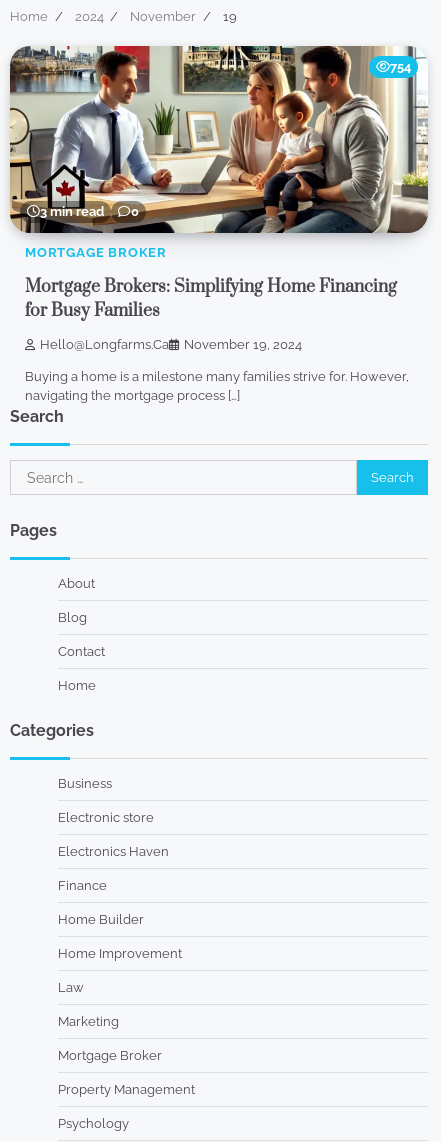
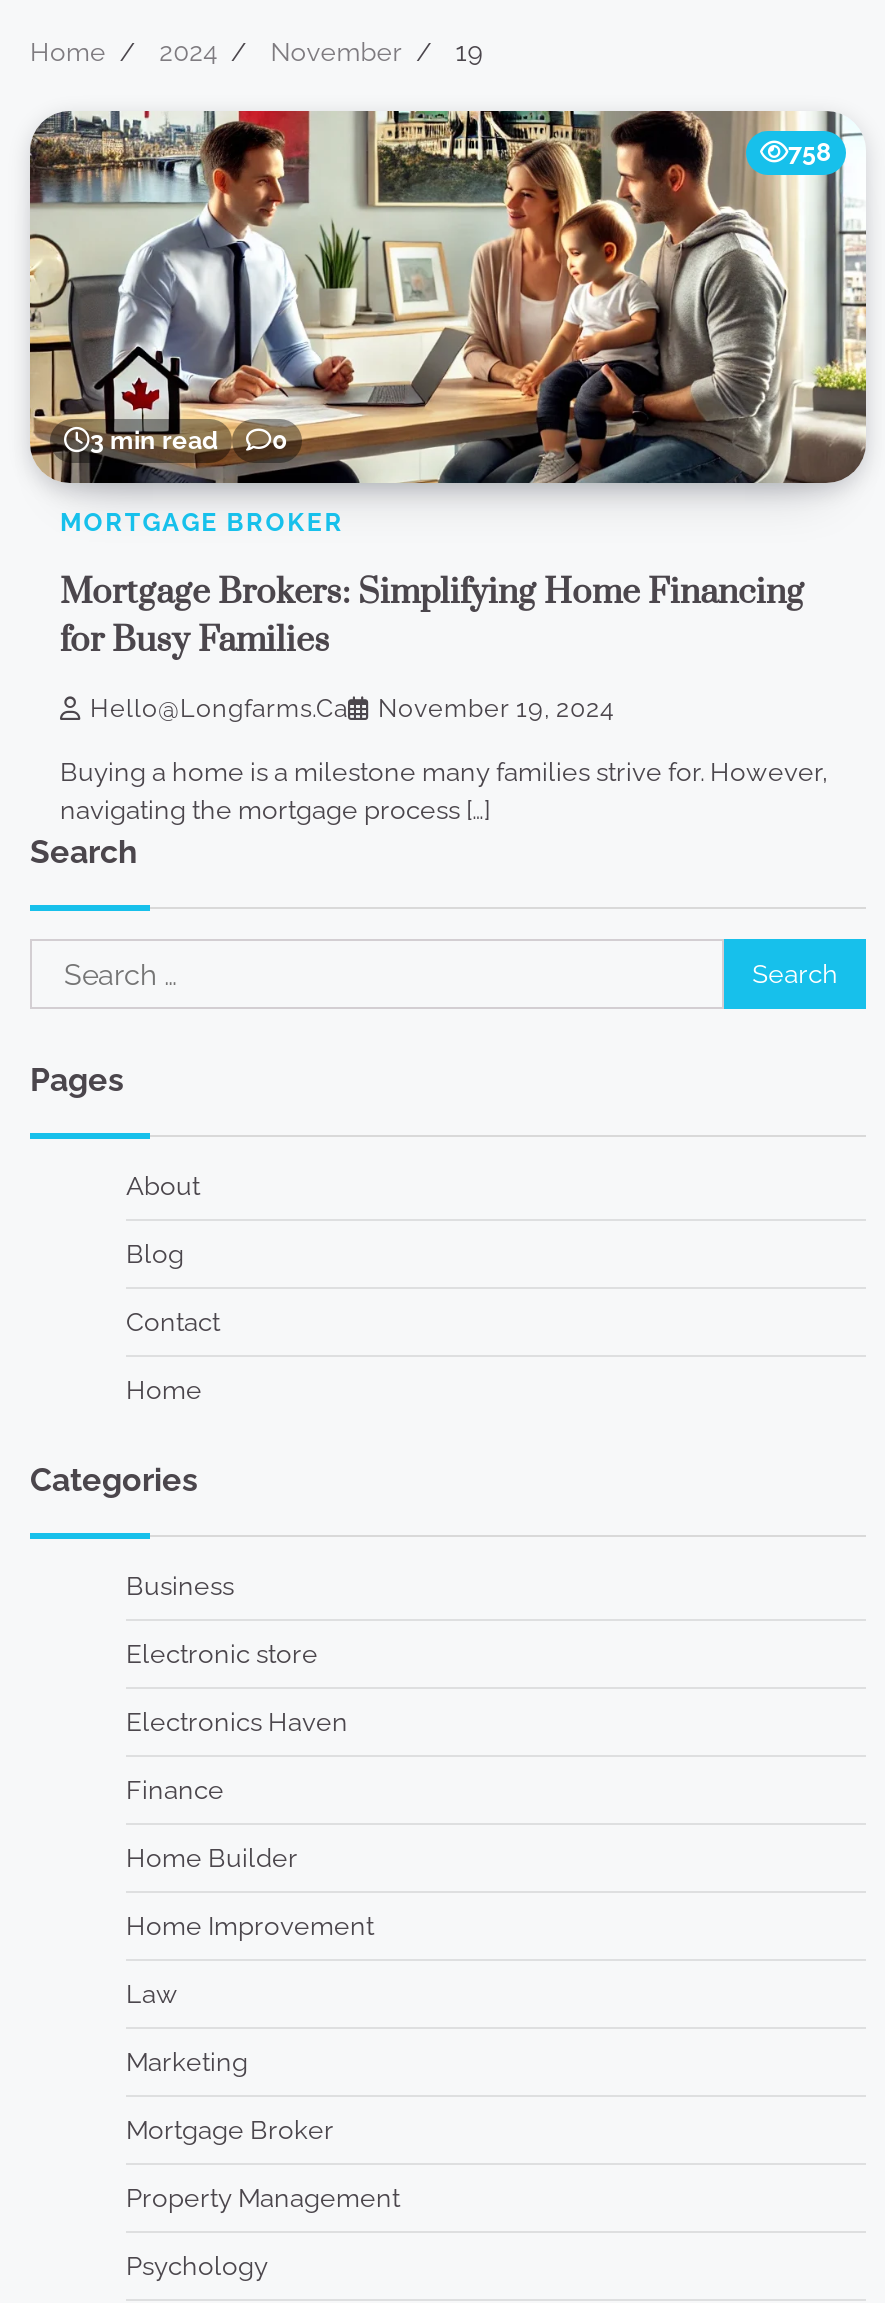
[390,59,411,74] 754 -> [788,137,832,167] 758

